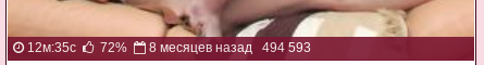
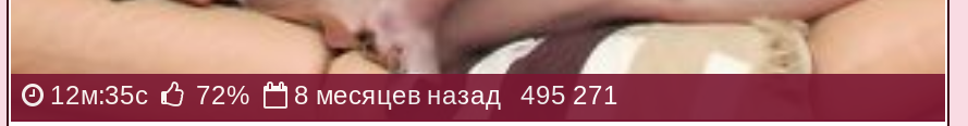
[149,40,311,55] 8 месяцев назад 494 593 -> [294,81,618,111] 8 месяцев назад 495 271

